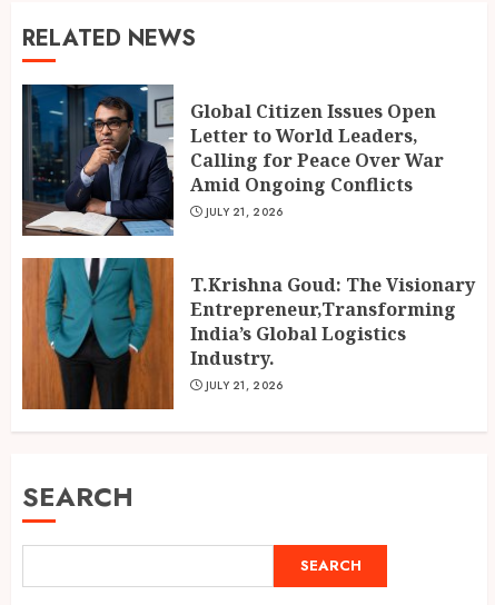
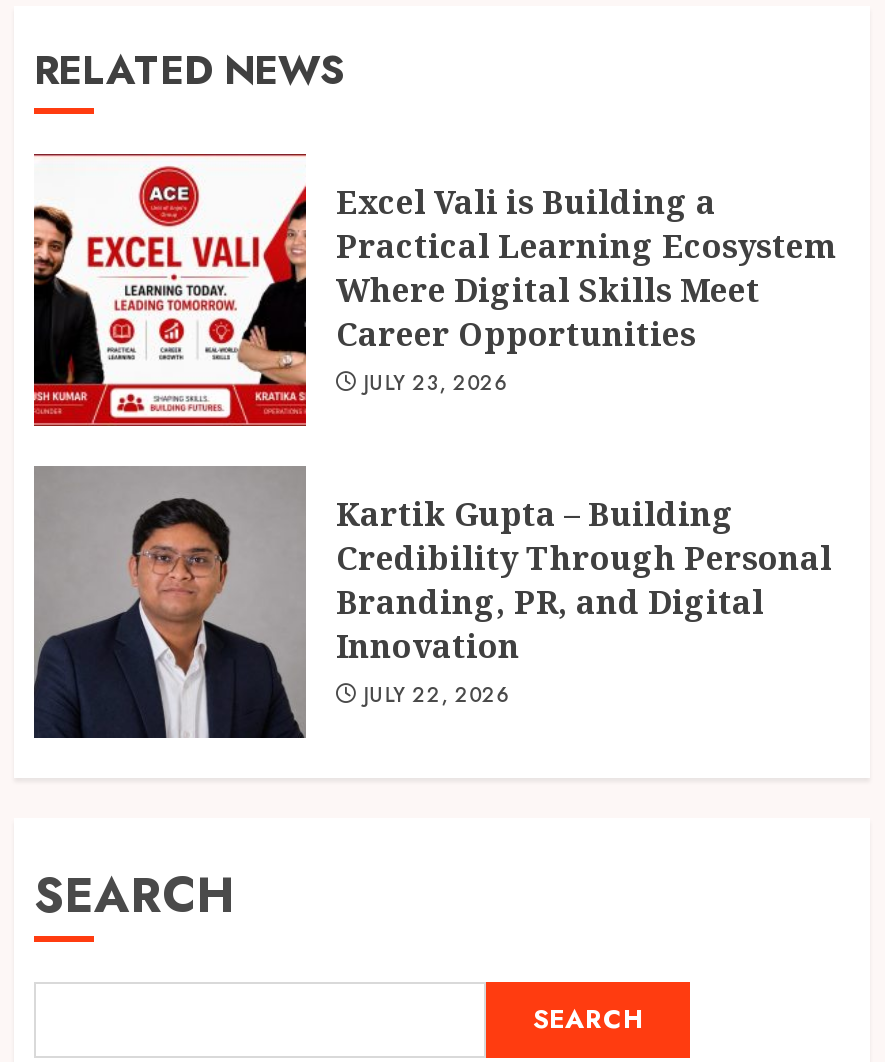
[21,83,444,237] [image] | Global Citizen Issues Open | Letter to World Leaders, | Calling for Peace Over War | Amid Ongoing Conflicts | JULY 21, 2026 -> [32,152,836,428] [image] | Excel Vali is Building a | Practical Learning Ecosystem | Where Digital Skills Meet | Career Opportunities | JULY 23, 2026
[21,257,475,410] [image] | T.Krishna Goud: The Visionary | Entrepreneur,Transforming | India’s Global Logistics | Industry. | JULY 21, 2026 -> [32,466,832,740] [image] | Kartik Gupta – Building | Credibility Through Personal | Branding, PR, and Digital | Innovation | JULY 22, 2026

